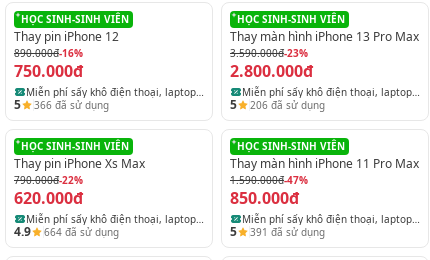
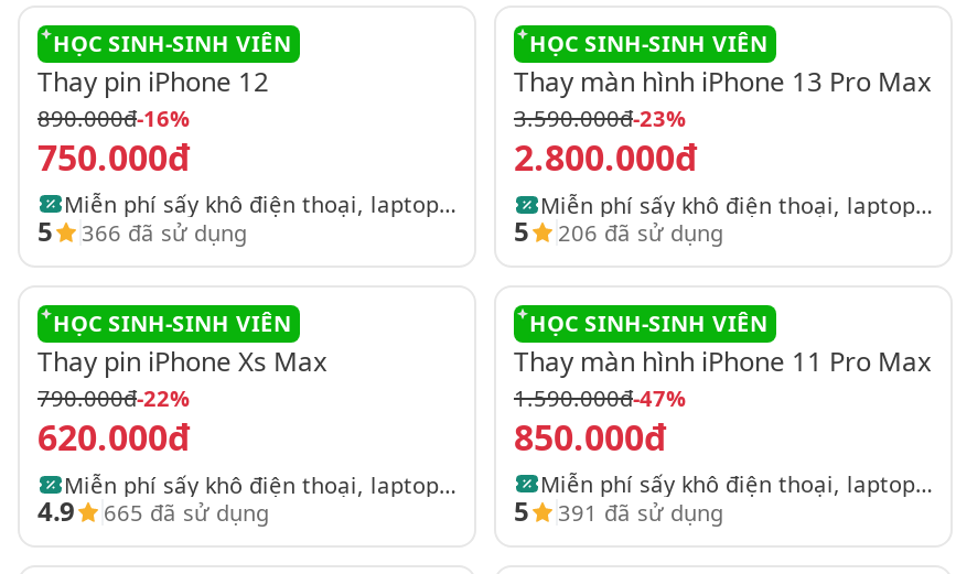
[44,225,119,239] 664 đã sử dụng -> [104,497,269,528] 665 đã sử dụng

